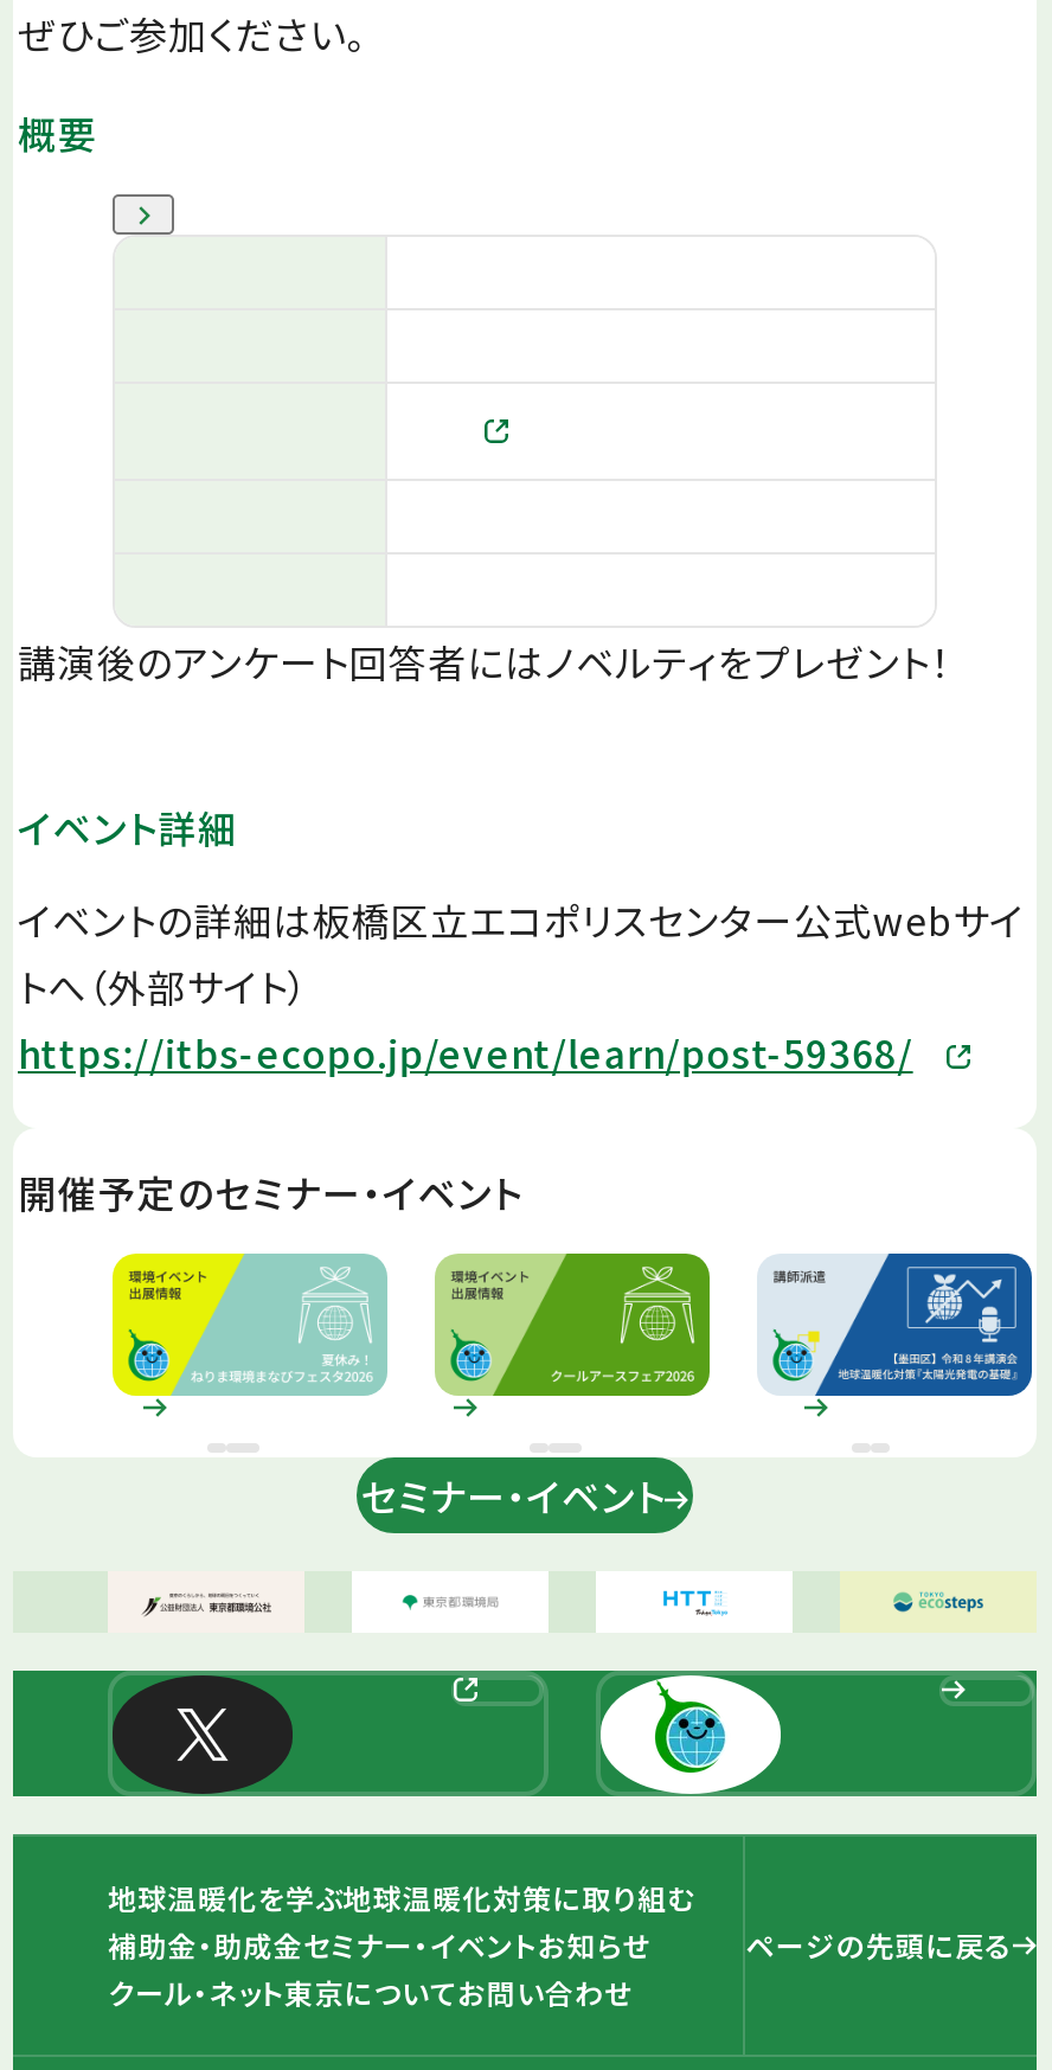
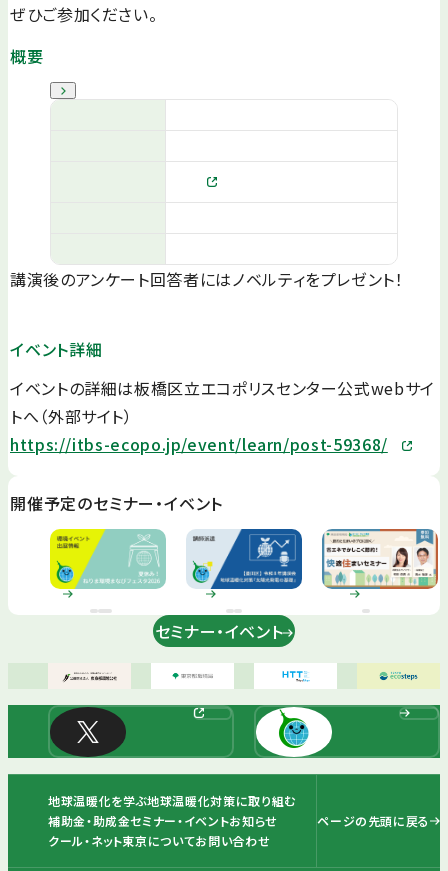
[435,1251,712,1417] [image] -> [187,528,303,598] [image]
[757,1251,1034,1417] [image] -> [321,528,439,598] [image]

